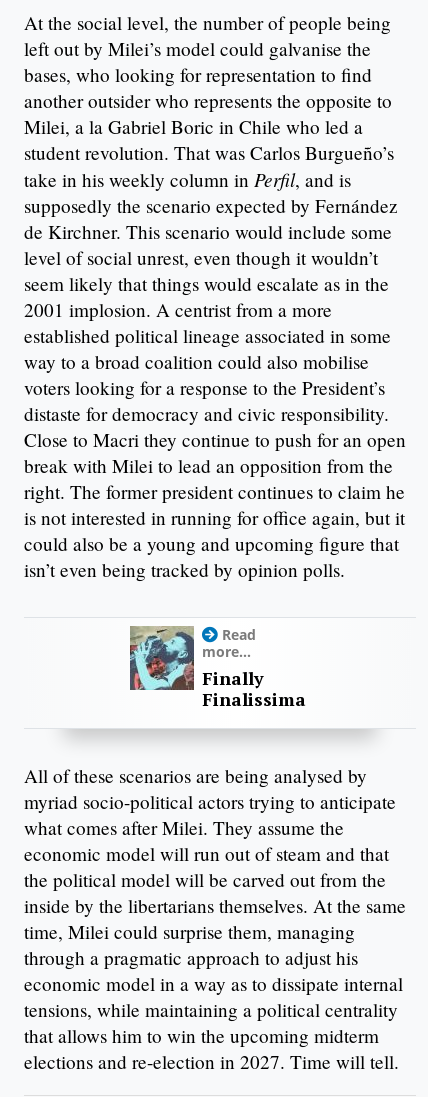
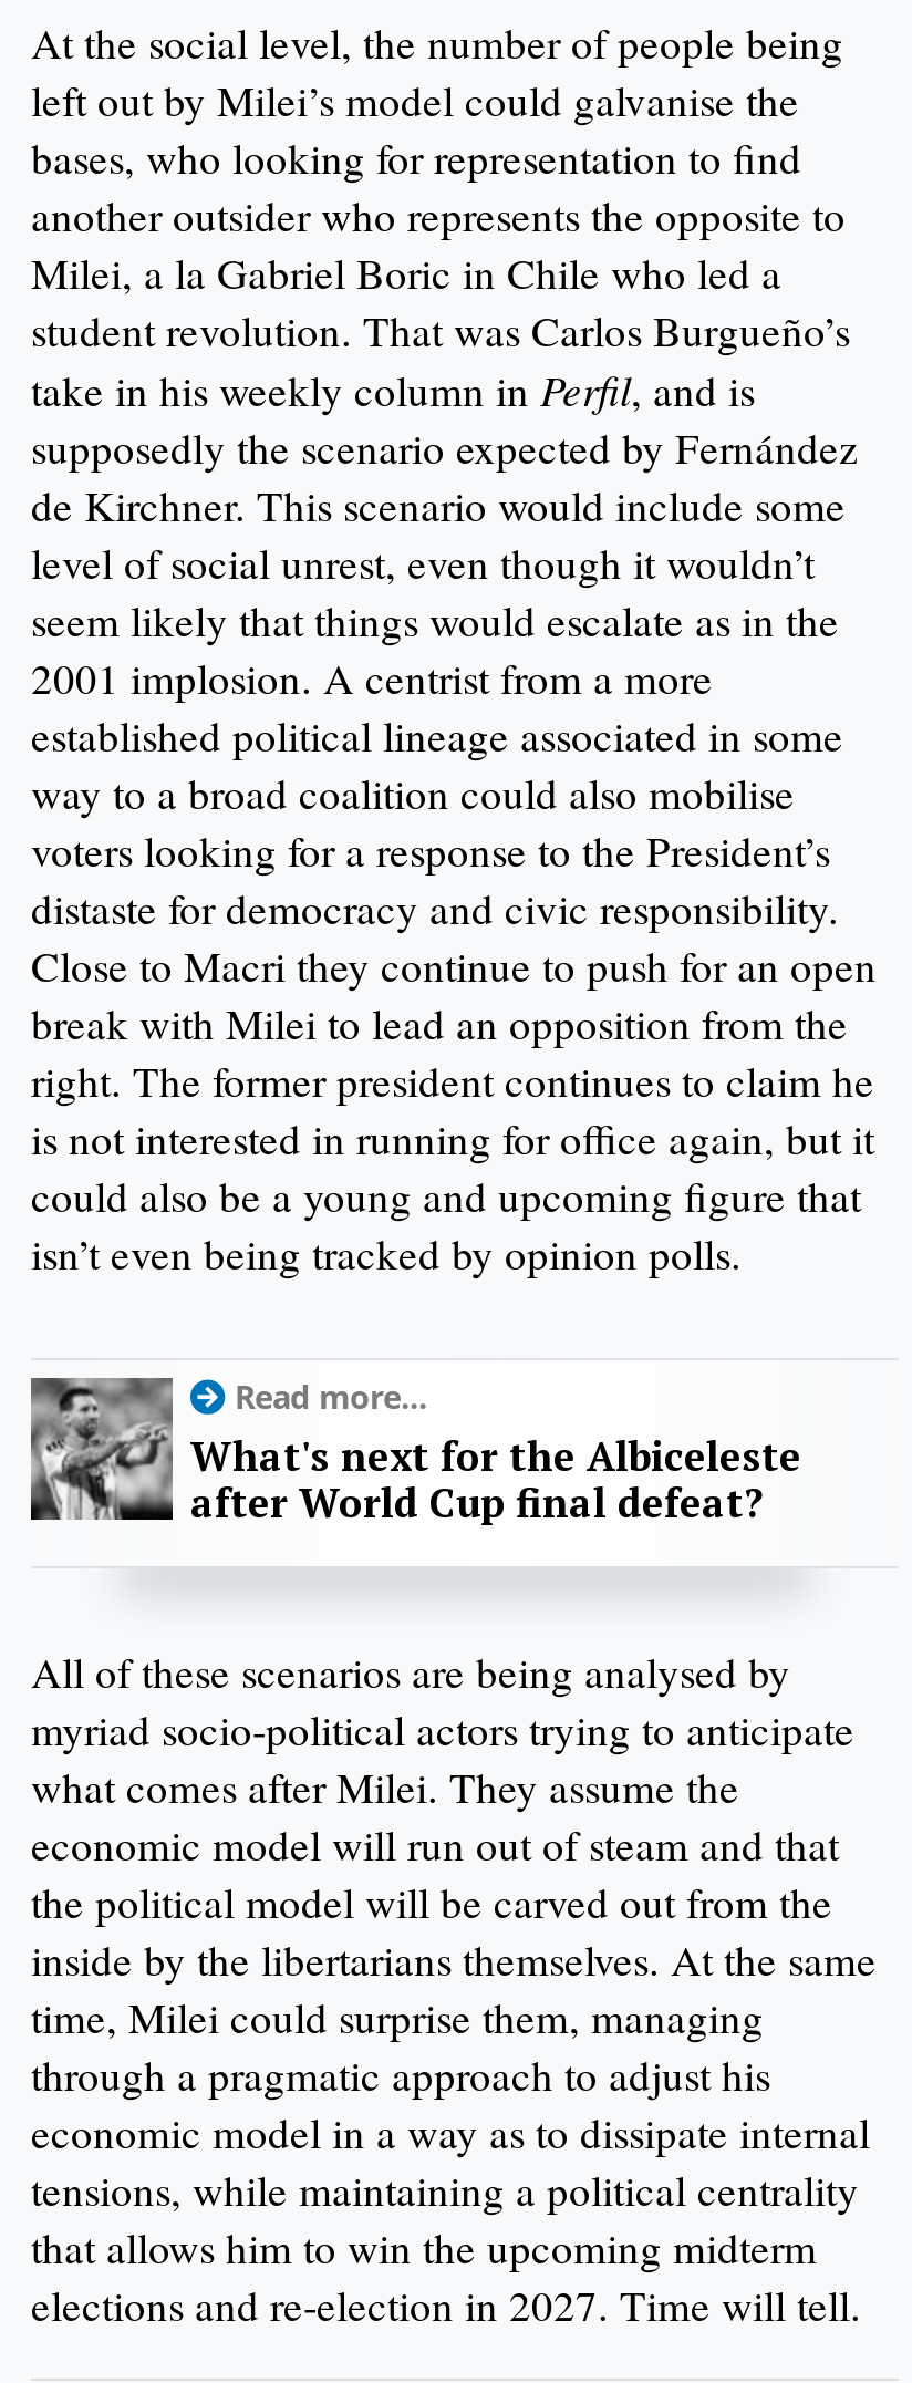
none -> [29,1376,204,1522] [image]
[201,625,305,711] Read | more... | Finally | Finalissima -> [190,1376,801,1529] Read more... | What's next for the Albiceleste | after World Cup final defeat?

